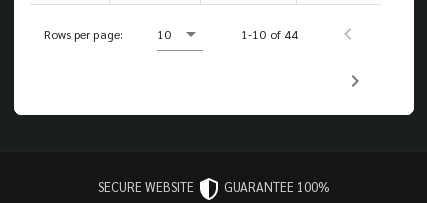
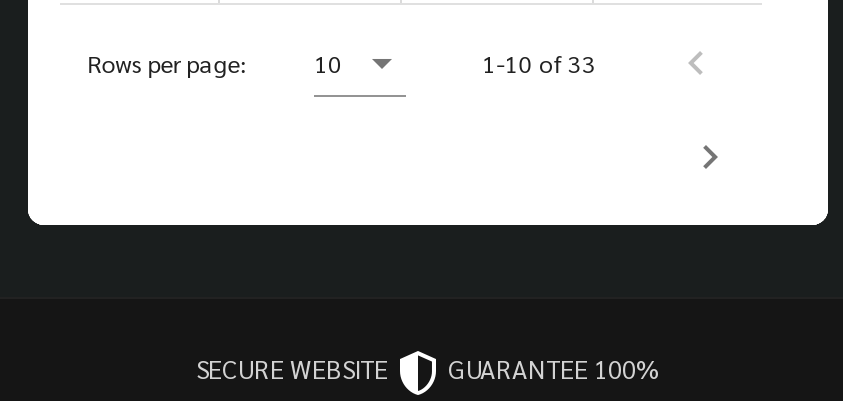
[241,26,298,42] 1-10 of 44 -> [482,47,596,79] 1-10 of 33

